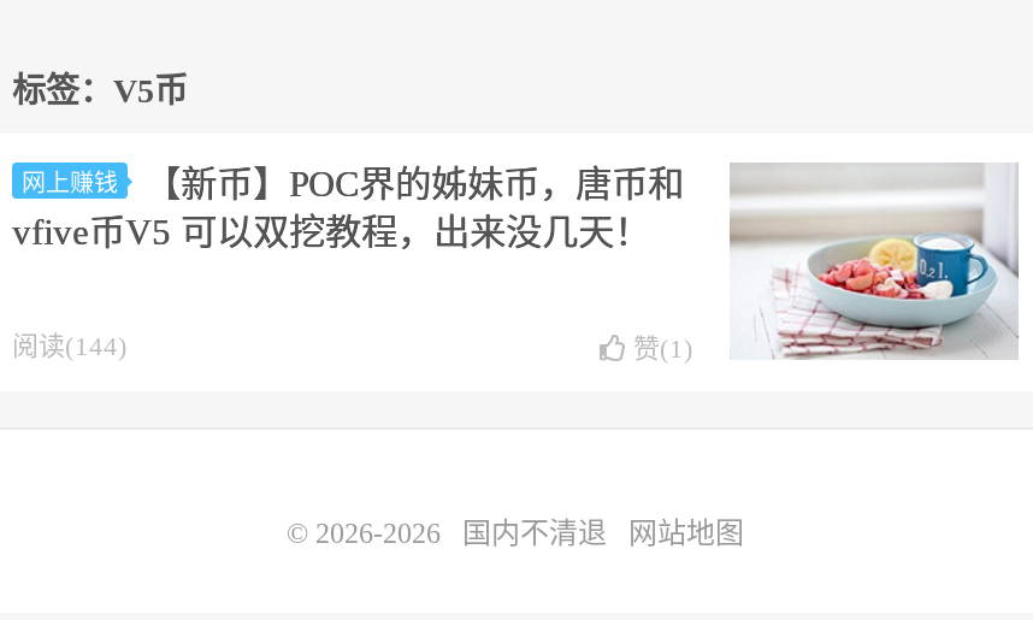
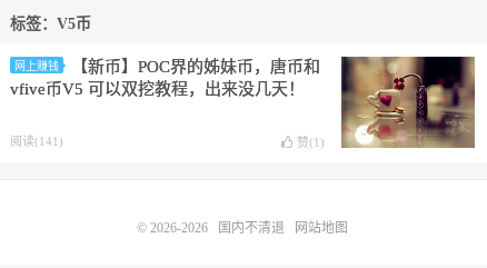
[727,163,1021,360] [image] -> [340,56,475,149] [image]
[12,331,128,360] 阅读(144) -> [10,135,63,148] 阅读(141)

